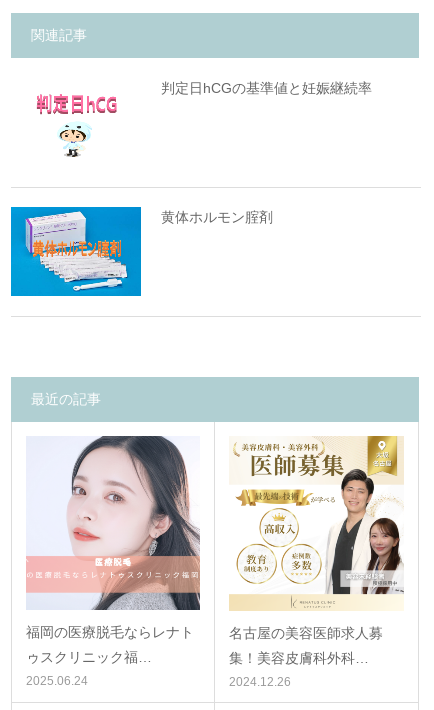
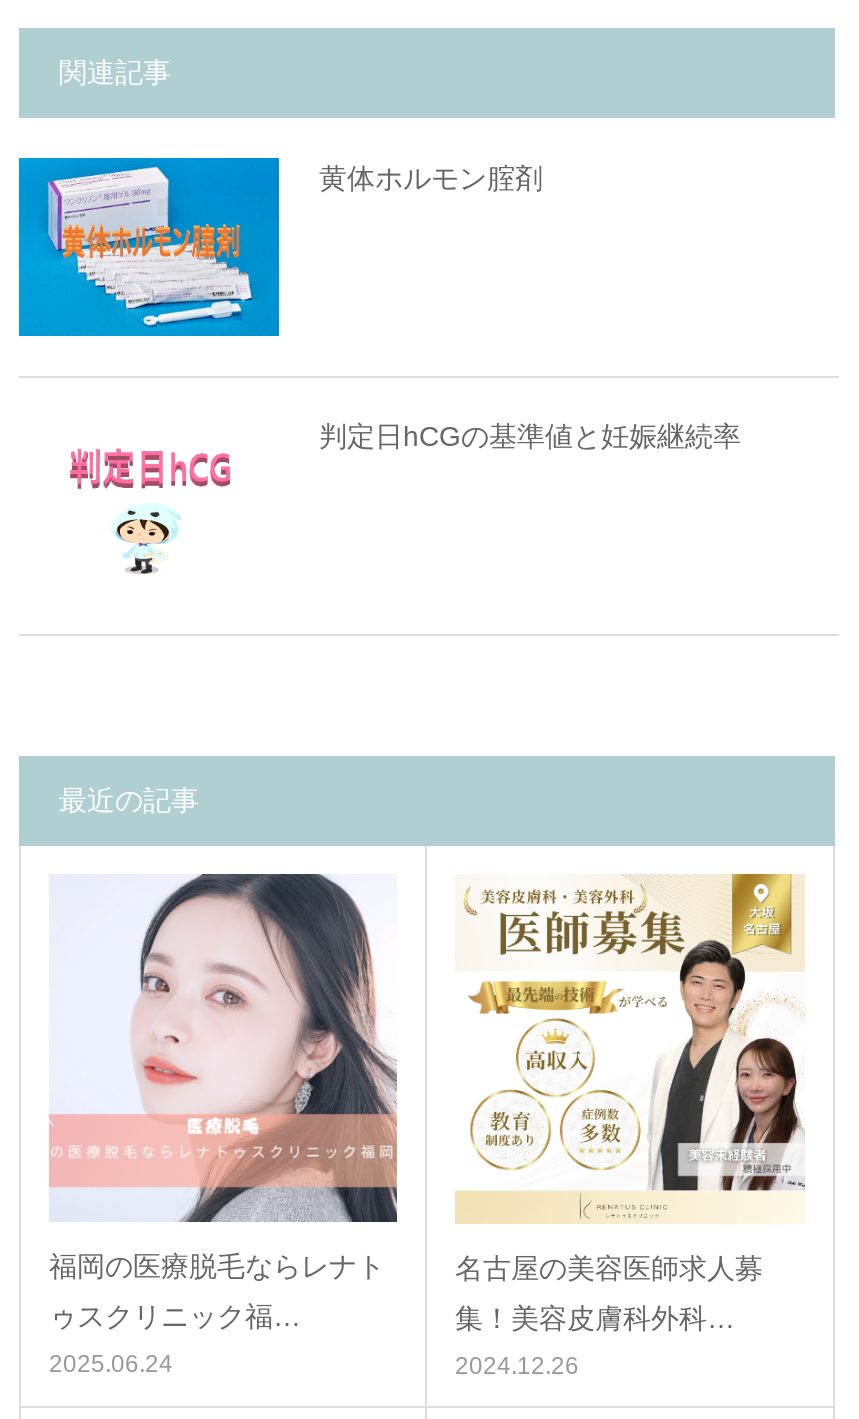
moved [161,80,372,96] -> [319,420,741,452]: 判定日hCGの基準値と妊娠継続率
moved [37,93,116,157] -> [71,446,229,574]: [image]
moved [10,206,273,297] -> [17,156,543,338]: [image] | 黄体ホルモン腟剤

